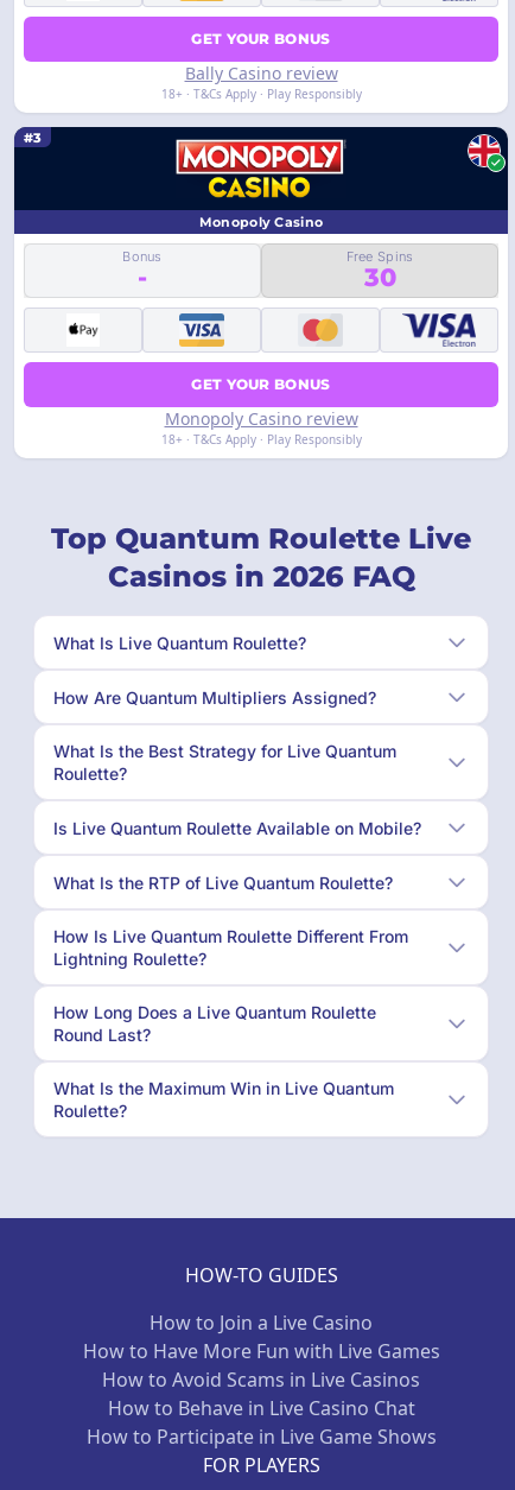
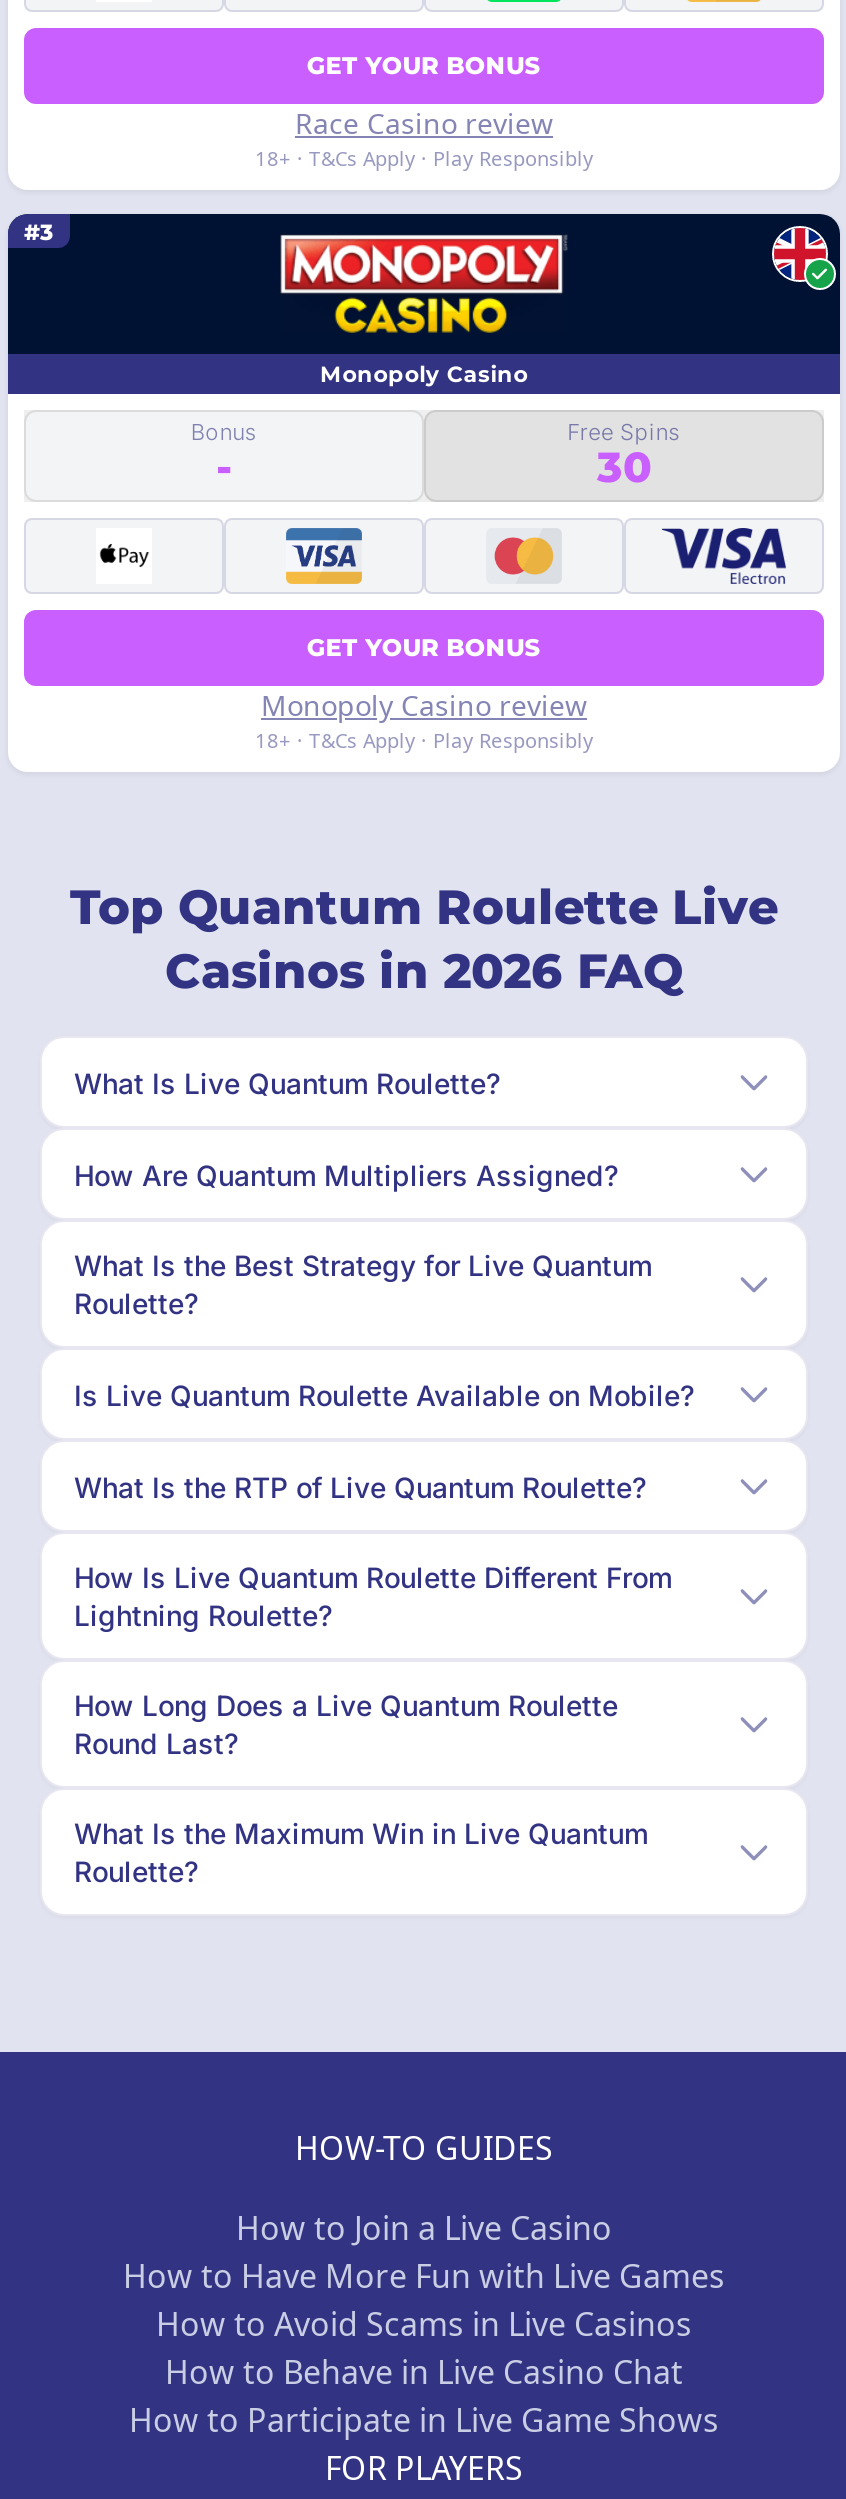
[185,62,338,84] Bally Casino review -> [295,104,553,142] Race Casino review

